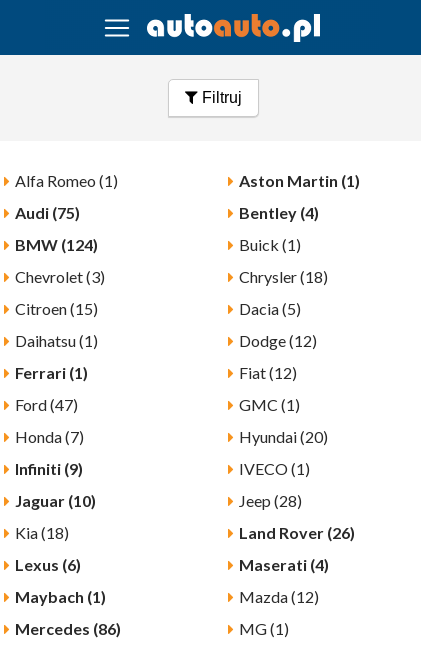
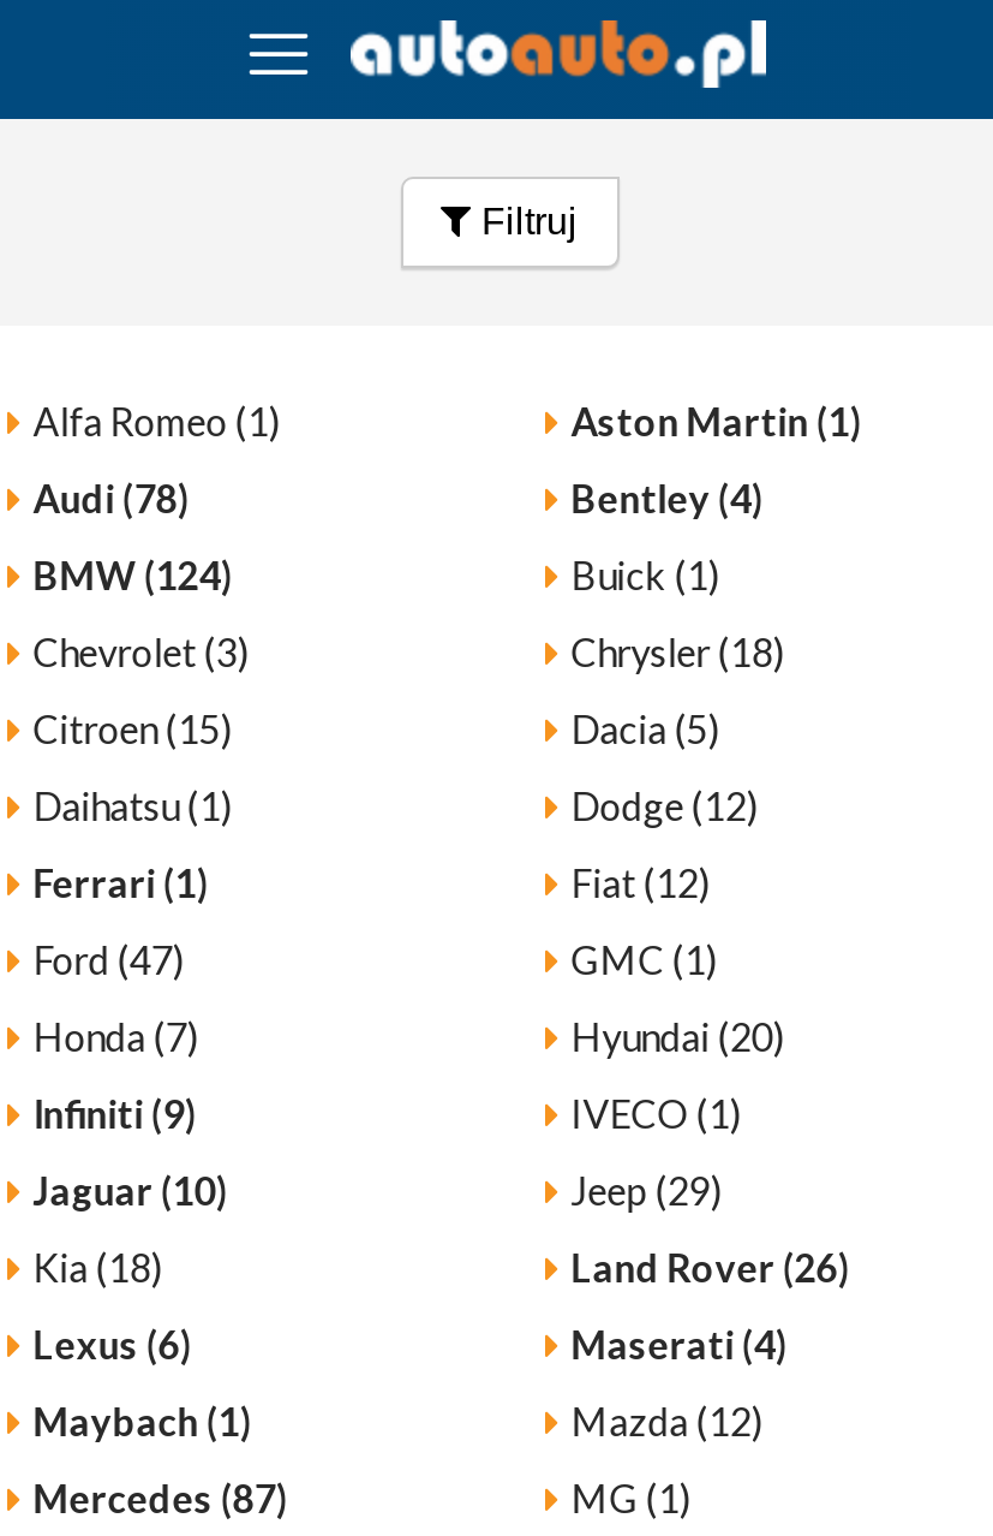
[15,203,80,222] Audi (75) -> [33,474,189,520] Audi (78)
[239,491,302,510] Jeep (28) -> [571,1166,722,1212] Jeep (29)
[15,619,121,638] Mercedes (86) -> [33,1474,288,1520] Mercedes (87)

